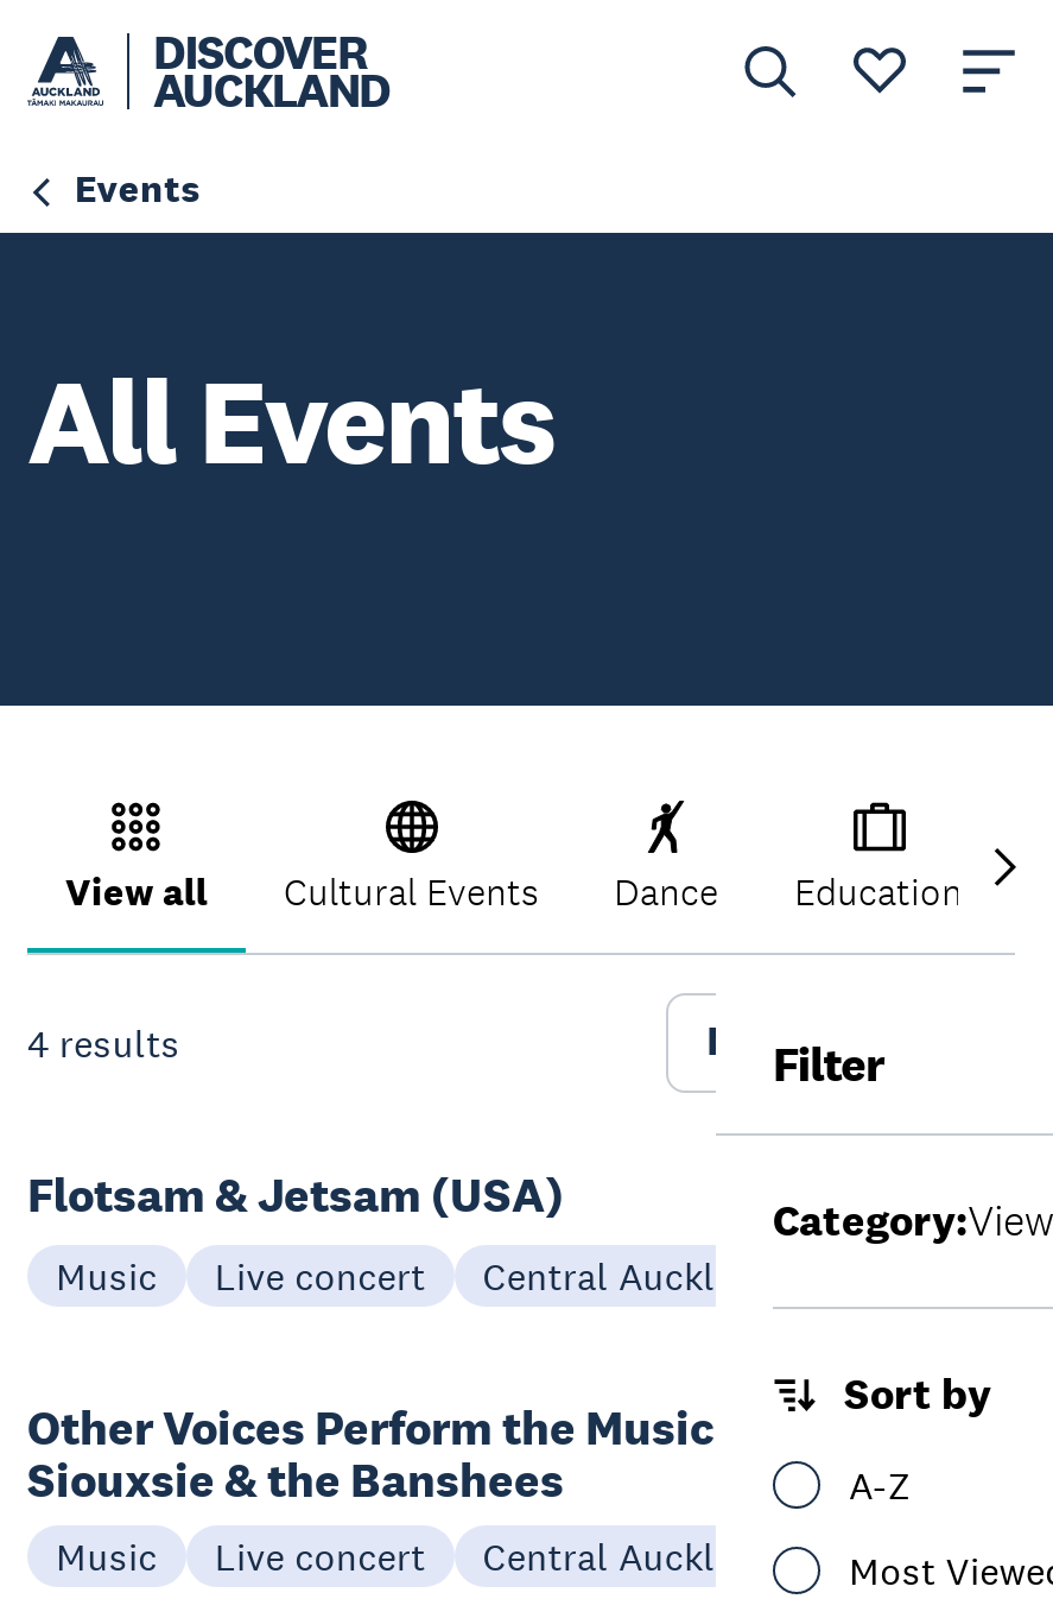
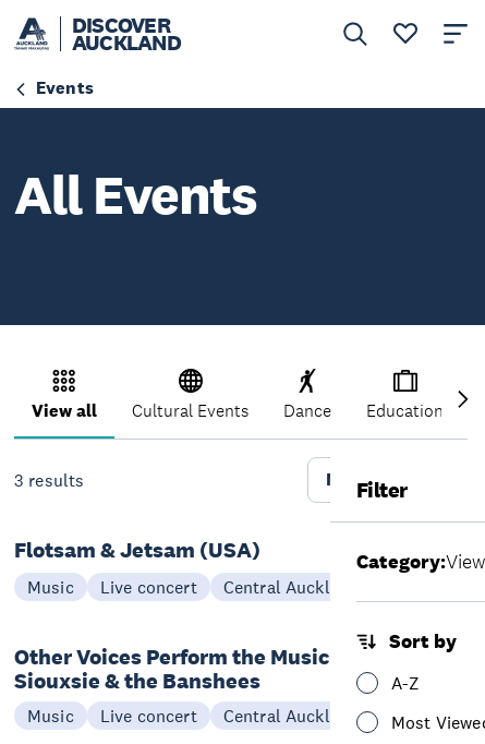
[27,1019,180,1067] 4 results -> [14,469,84,491] 3 results

